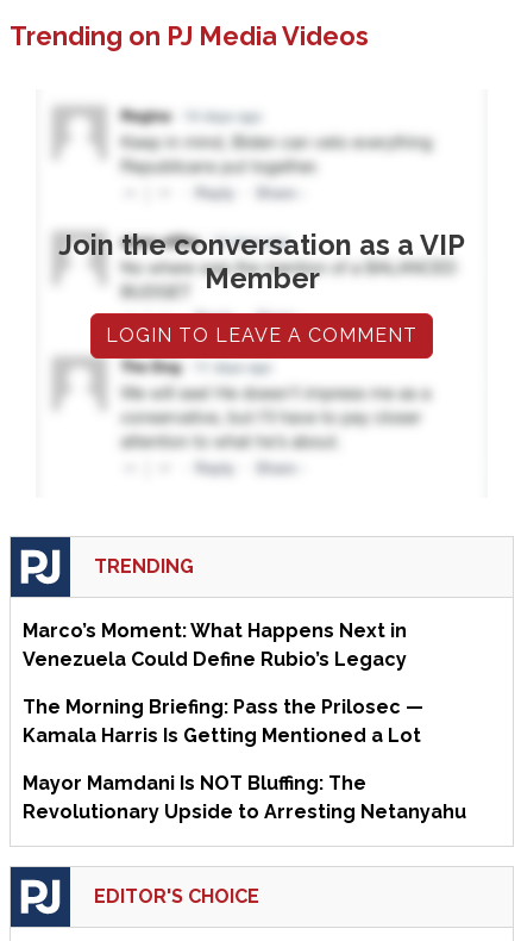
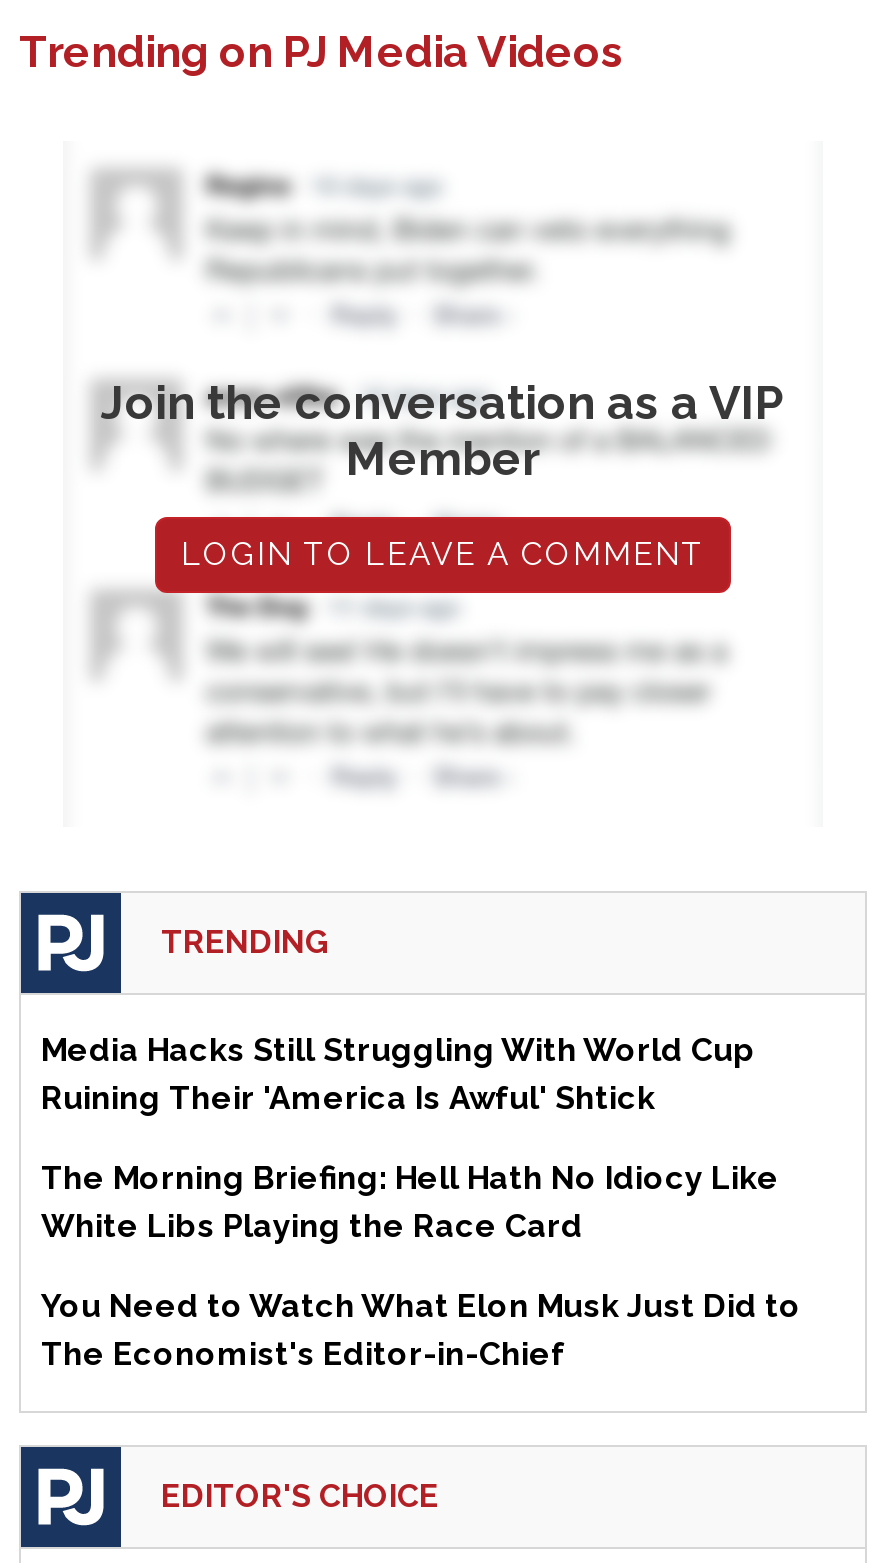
[23,620,407,671] Marco’s Moment: What Happens Next in | Venezuela Could Define Rubio’s Legacy -> [41,1031,755,1117] Media Hacks Still Struggling With World Cup | Ruining Their 'America Is Awful' Shtick
[23,696,423,747] The Morning Briefing: Pass the Prilosec — | Kamala Harris Is Getting Mentioned a Lot -> [41,1159,779,1245] The Morning Briefing: Hell Hath No Idiocy Like | White Libs Playing the Race Card
[23,772,466,823] Mayor Mamdani Is NOT Bluffing: The | Revolutionary Upside to Arresting Netanyahu -> [41,1287,801,1373] You Need to Watch What Elon Musk Just Did to | The Economist's Editor-in-Chief

